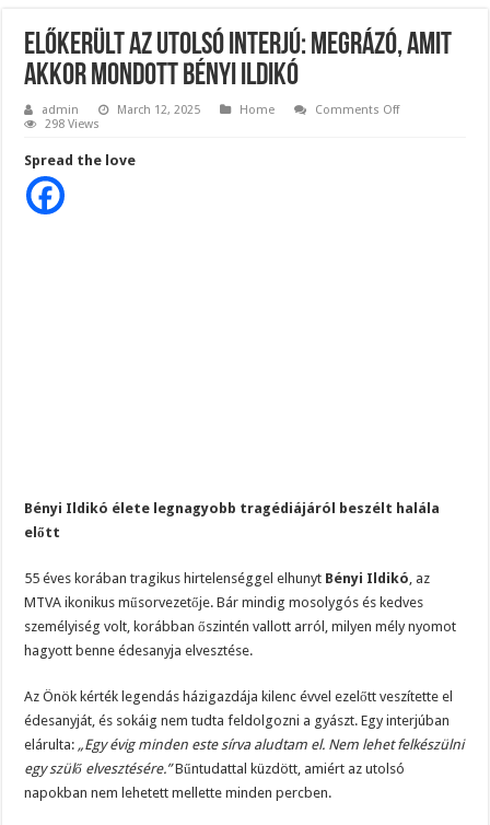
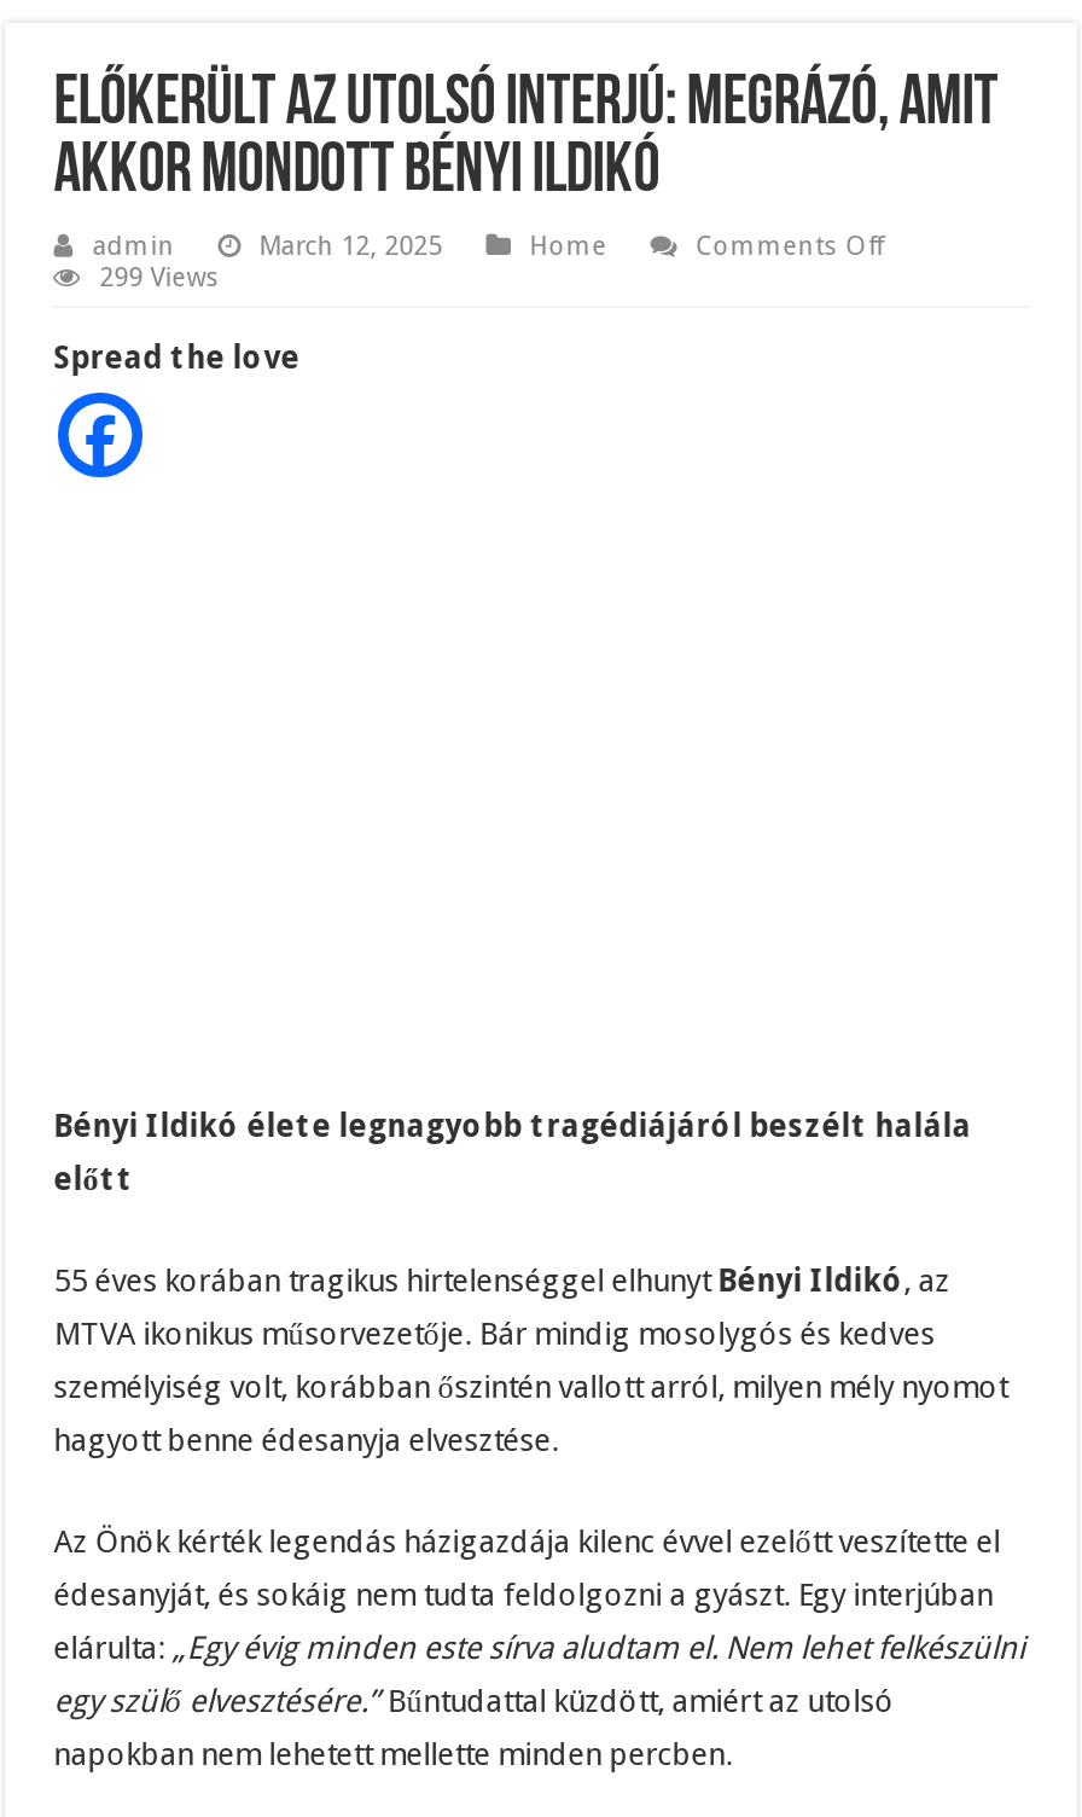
[45,117,100,131] 298 Views -> [100,261,220,292] 299 Views

